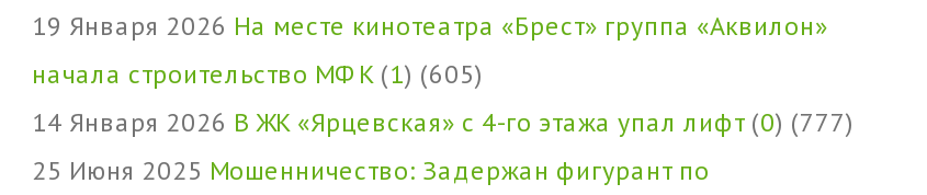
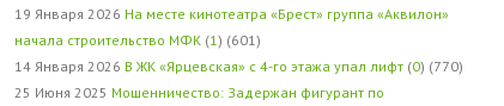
[32,56,484,89] начала строительство МФК (1) (605) -> [14,30,261,48] начала строительство МФК (1) (601)
[32,104,855,137] 14 Января 2026 В ЖК «Ярцевская» с 4-го этажа упал лифт (0) (777) -> [14,57,463,74] 14 Января 2026 В ЖК «Ярцевская» с 4-го этажа упал лифт (0) (770)

